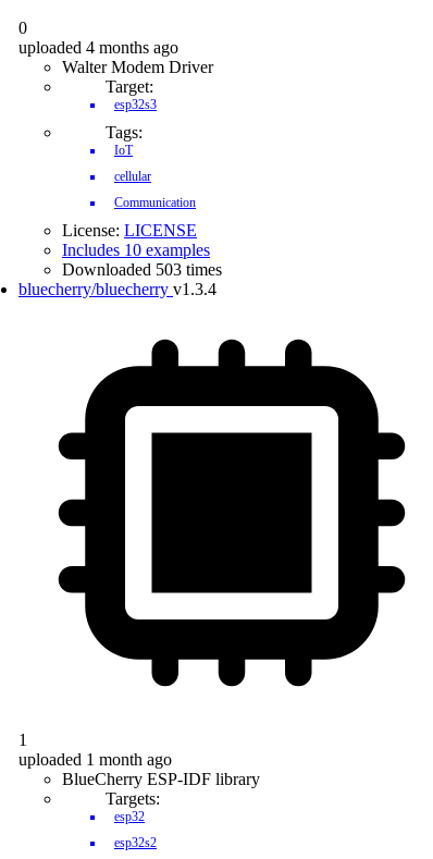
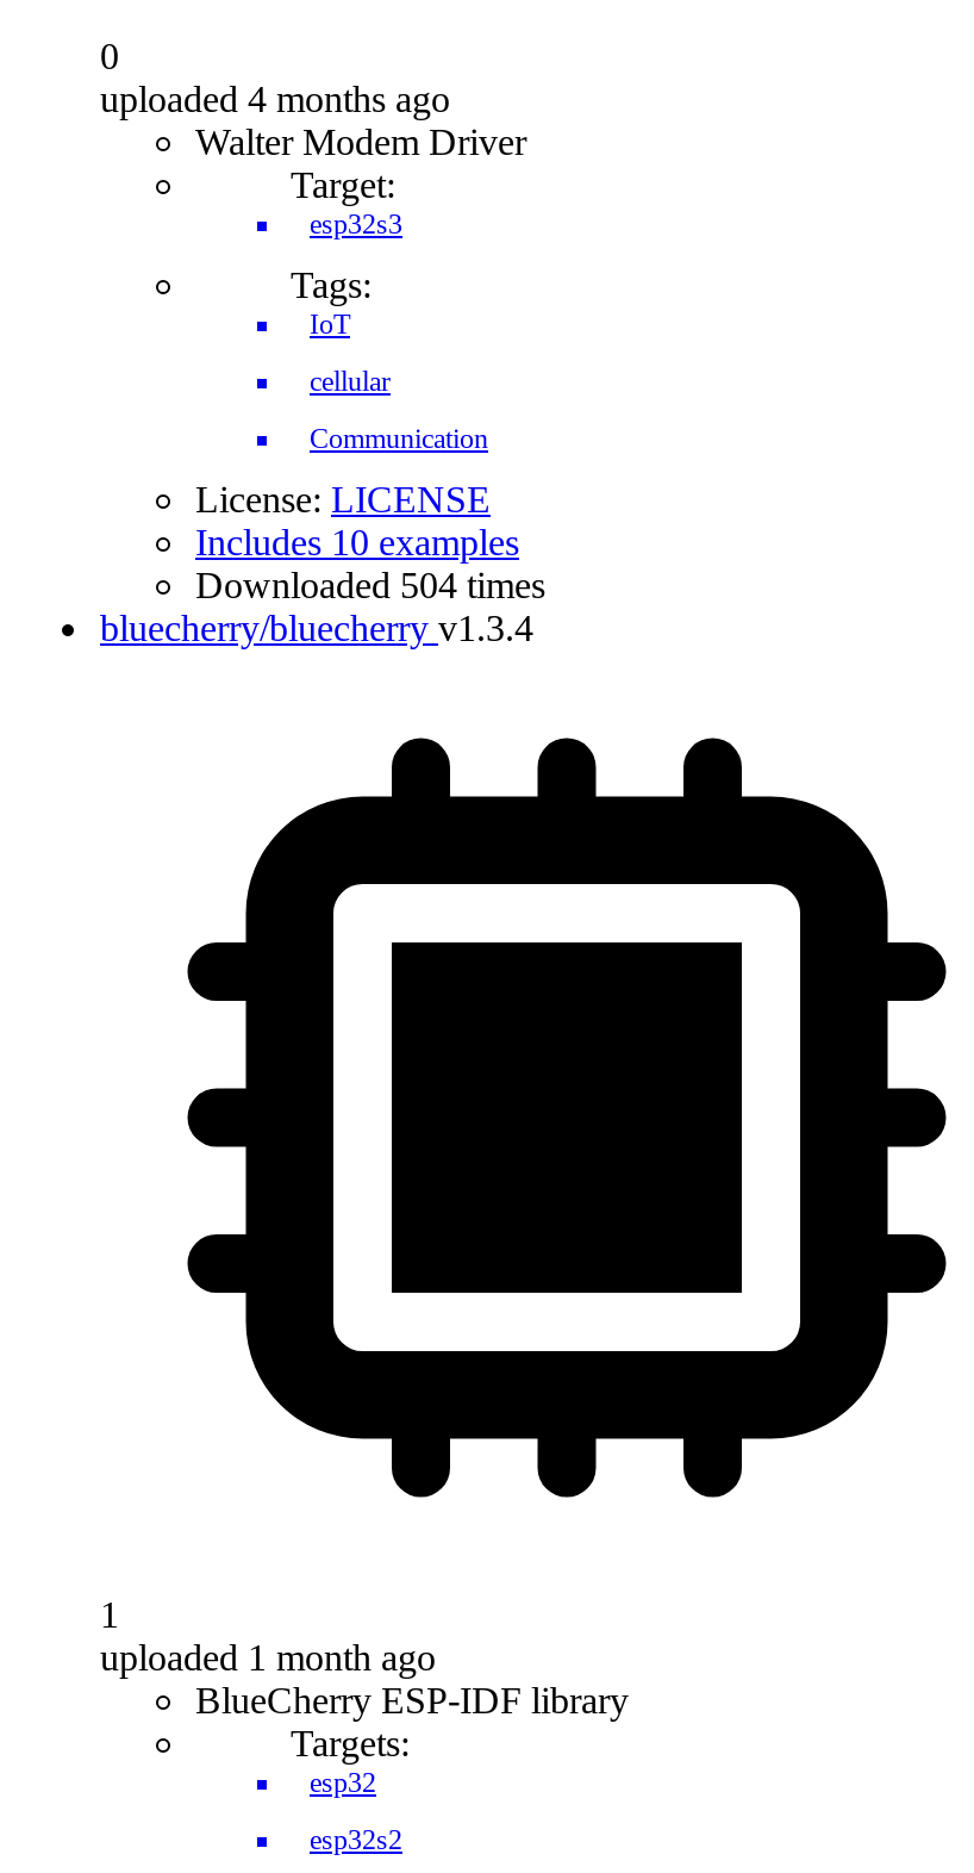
[62,260,222,279] Downloaded 503 times -> [195,565,545,605] Downloaded 504 times

